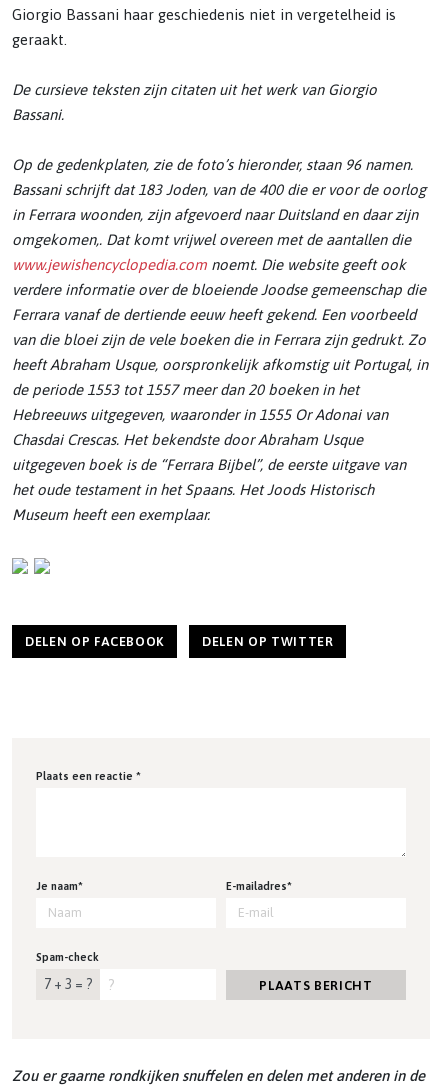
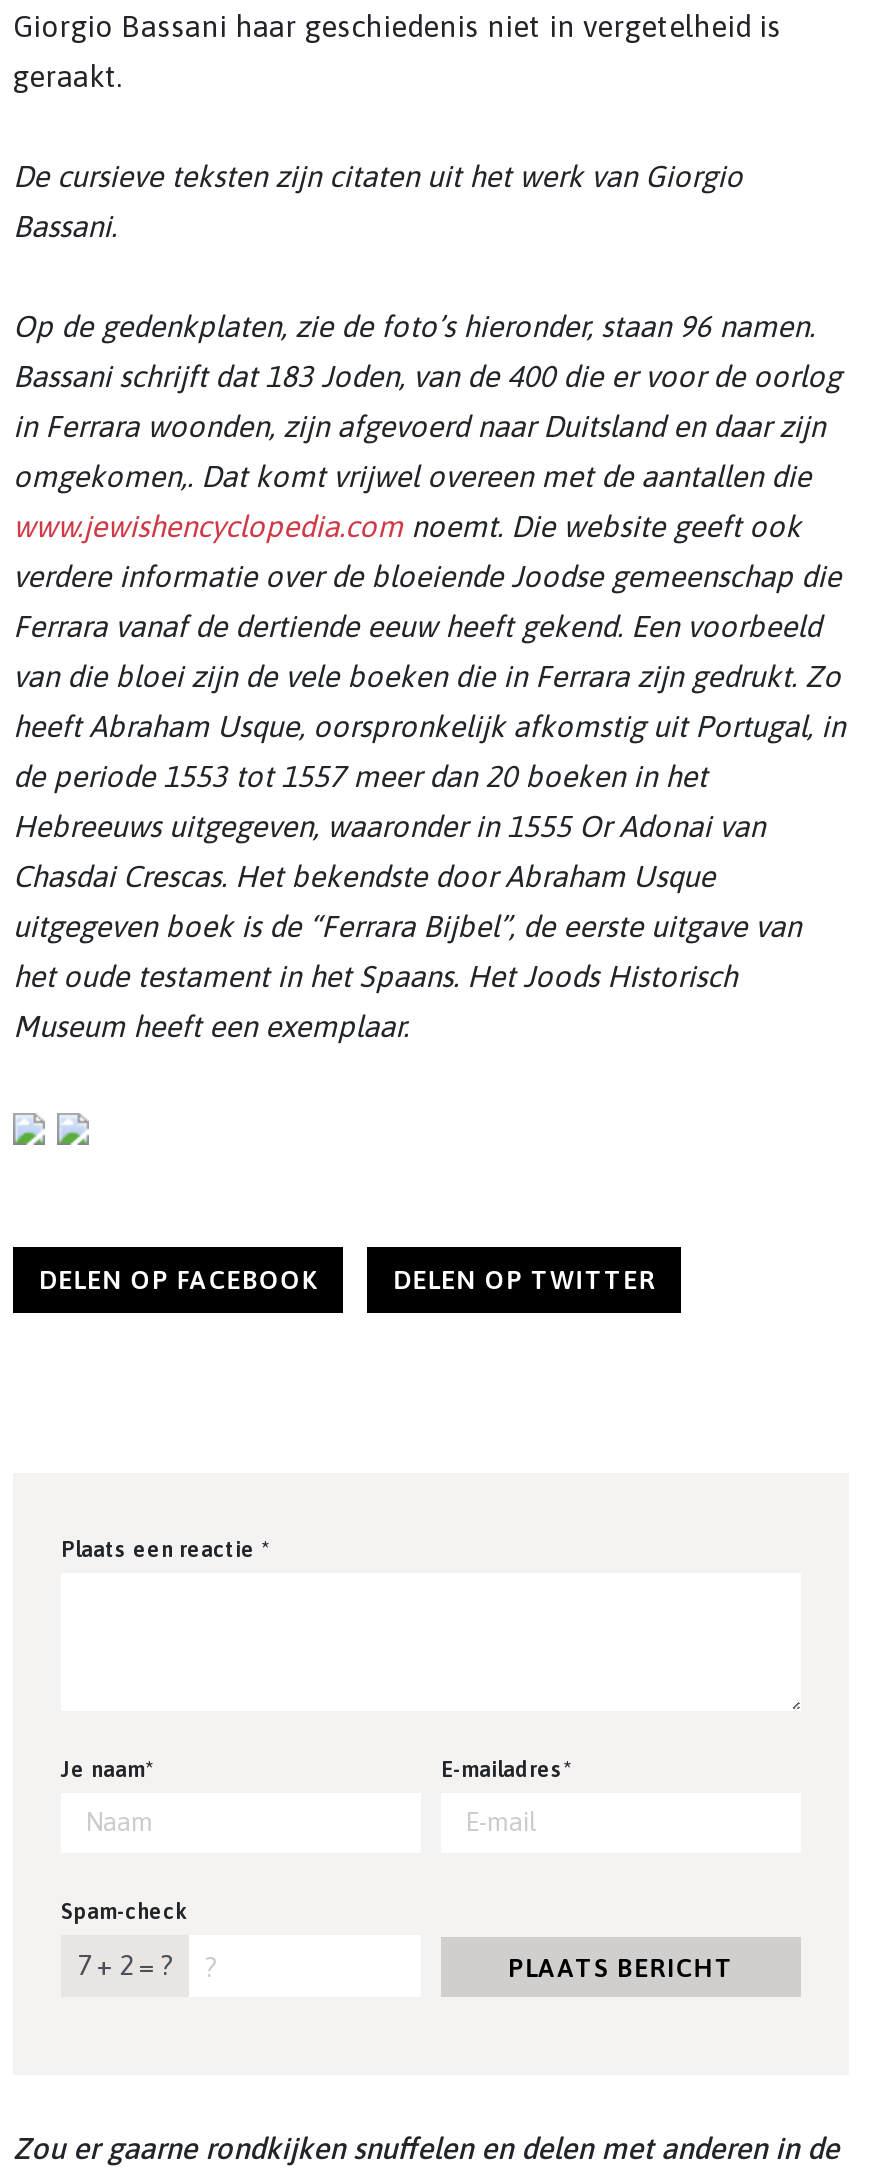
[44,976,93,992] 7 + 3 = ? -> [77,1949,175,1981] 7 + 2 = ?

